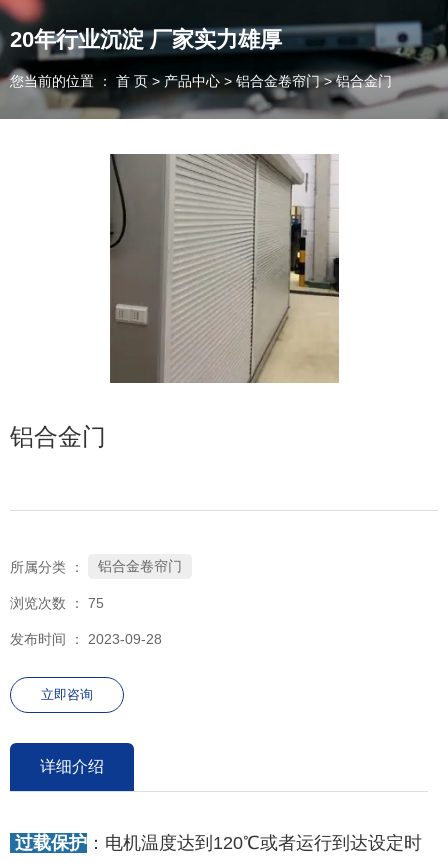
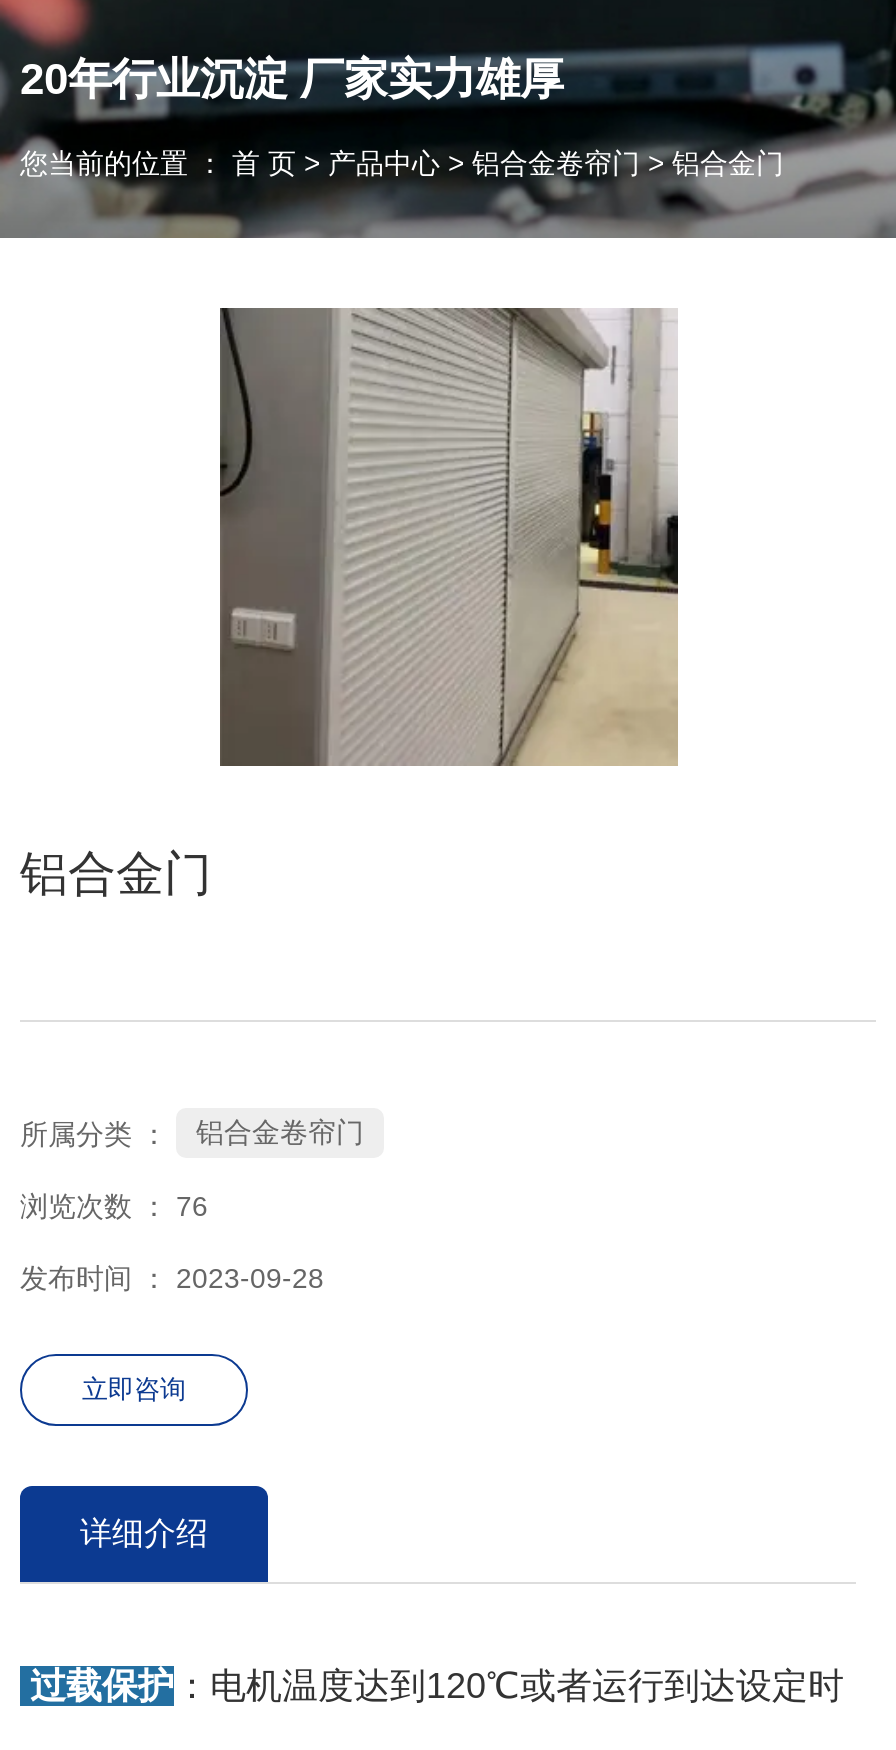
[10,595,104,611] 浏览次数 ：75 -> [20,1189,208,1221] 浏览次数 ：76

